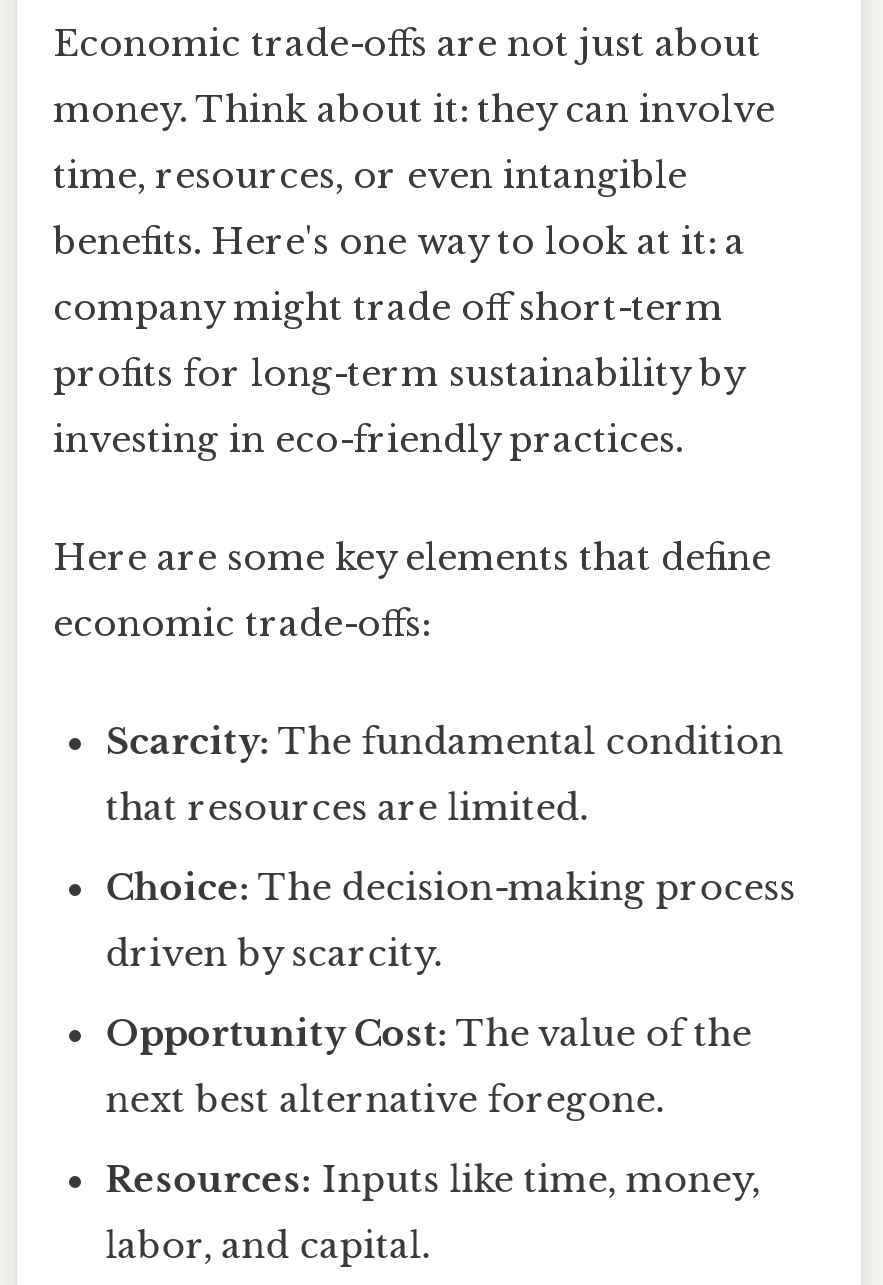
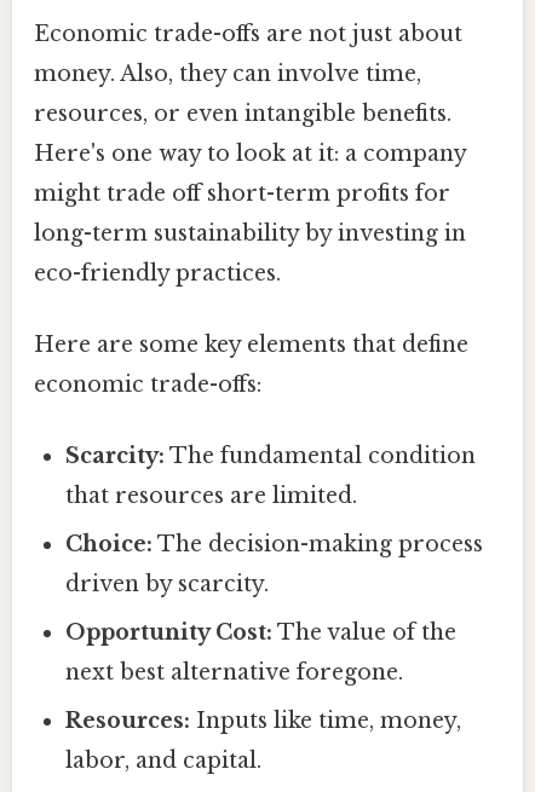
[53,87,775,131] money. Think about it: they can involve -> [34,60,421,87] money. Also, they can involve time,
[53,153,687,197] time, resources, or even intangible -> [34,100,451,126] resources, or even intangible benefits.
[53,219,745,263] benefits. Here's one way to look at it: a -> [34,140,466,166] Here's one way to look at it: a company
[53,285,723,329] company might trade off short-term -> [34,180,450,206] might trade off short-term profits for
[53,351,743,395] profits for long-term sustainability by -> [34,220,466,246] long-term sustainability by investing in
[53,417,683,461] investing in eco-friendly practices. -> [34,259,281,286] eco-friendly practices.

